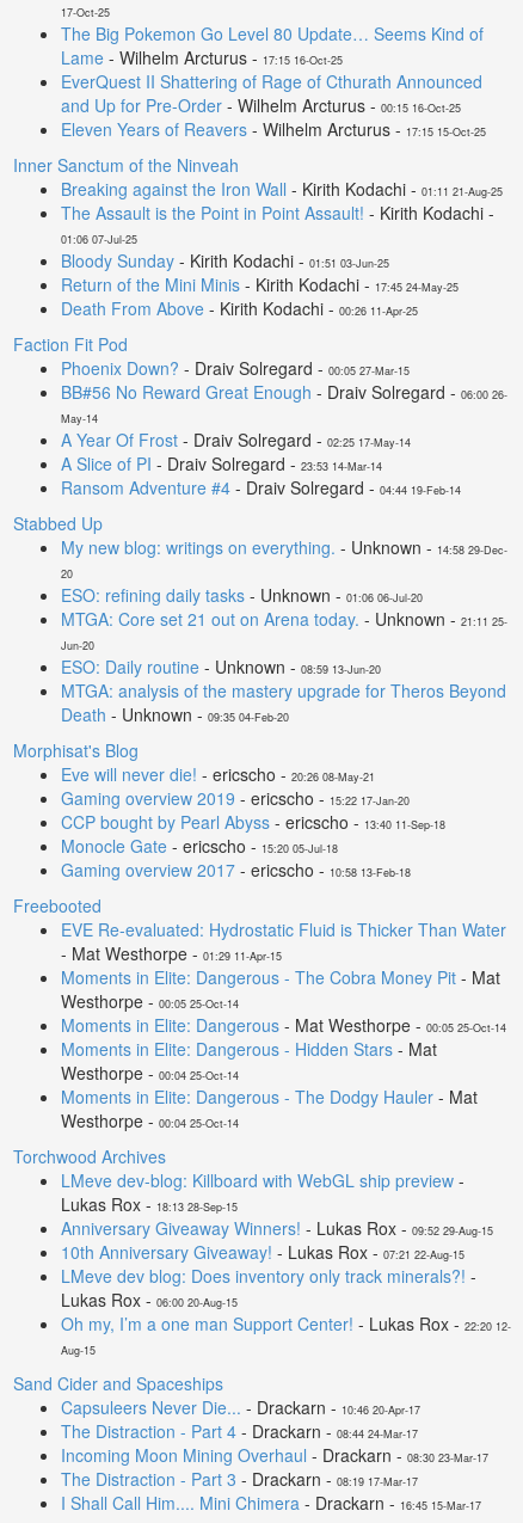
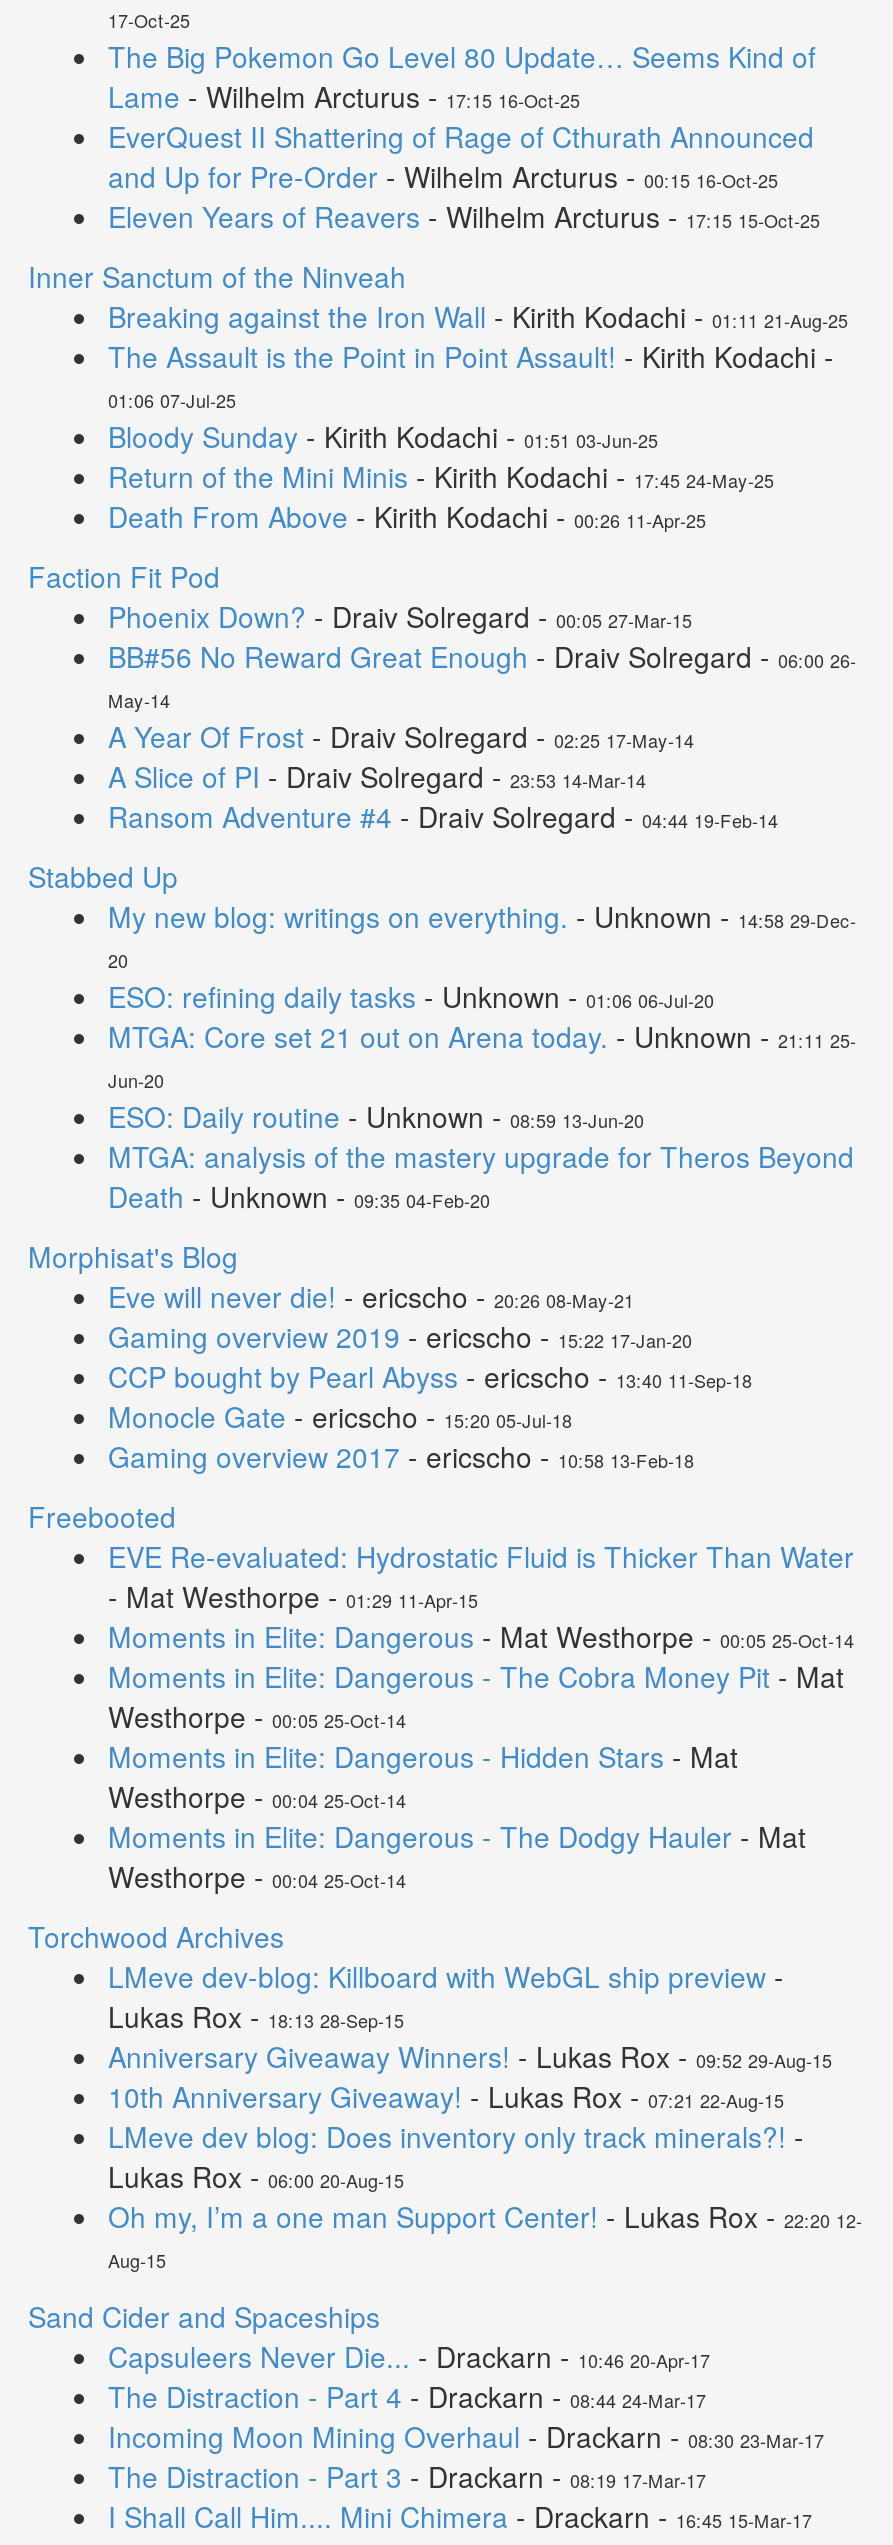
moved [61,965,500,1013] -> [108,1656,844,1736]: Moments in Elite: Dangerous - The Cobra Money Pit - Mat | Westhorpe - 00:05 25-Oct-14
moved [61,1013,506,1037] -> [108,1616,854,1656]: Moments in Elite: Dangerous - Mat Westhorpe - 00:05 25-Oct-14

